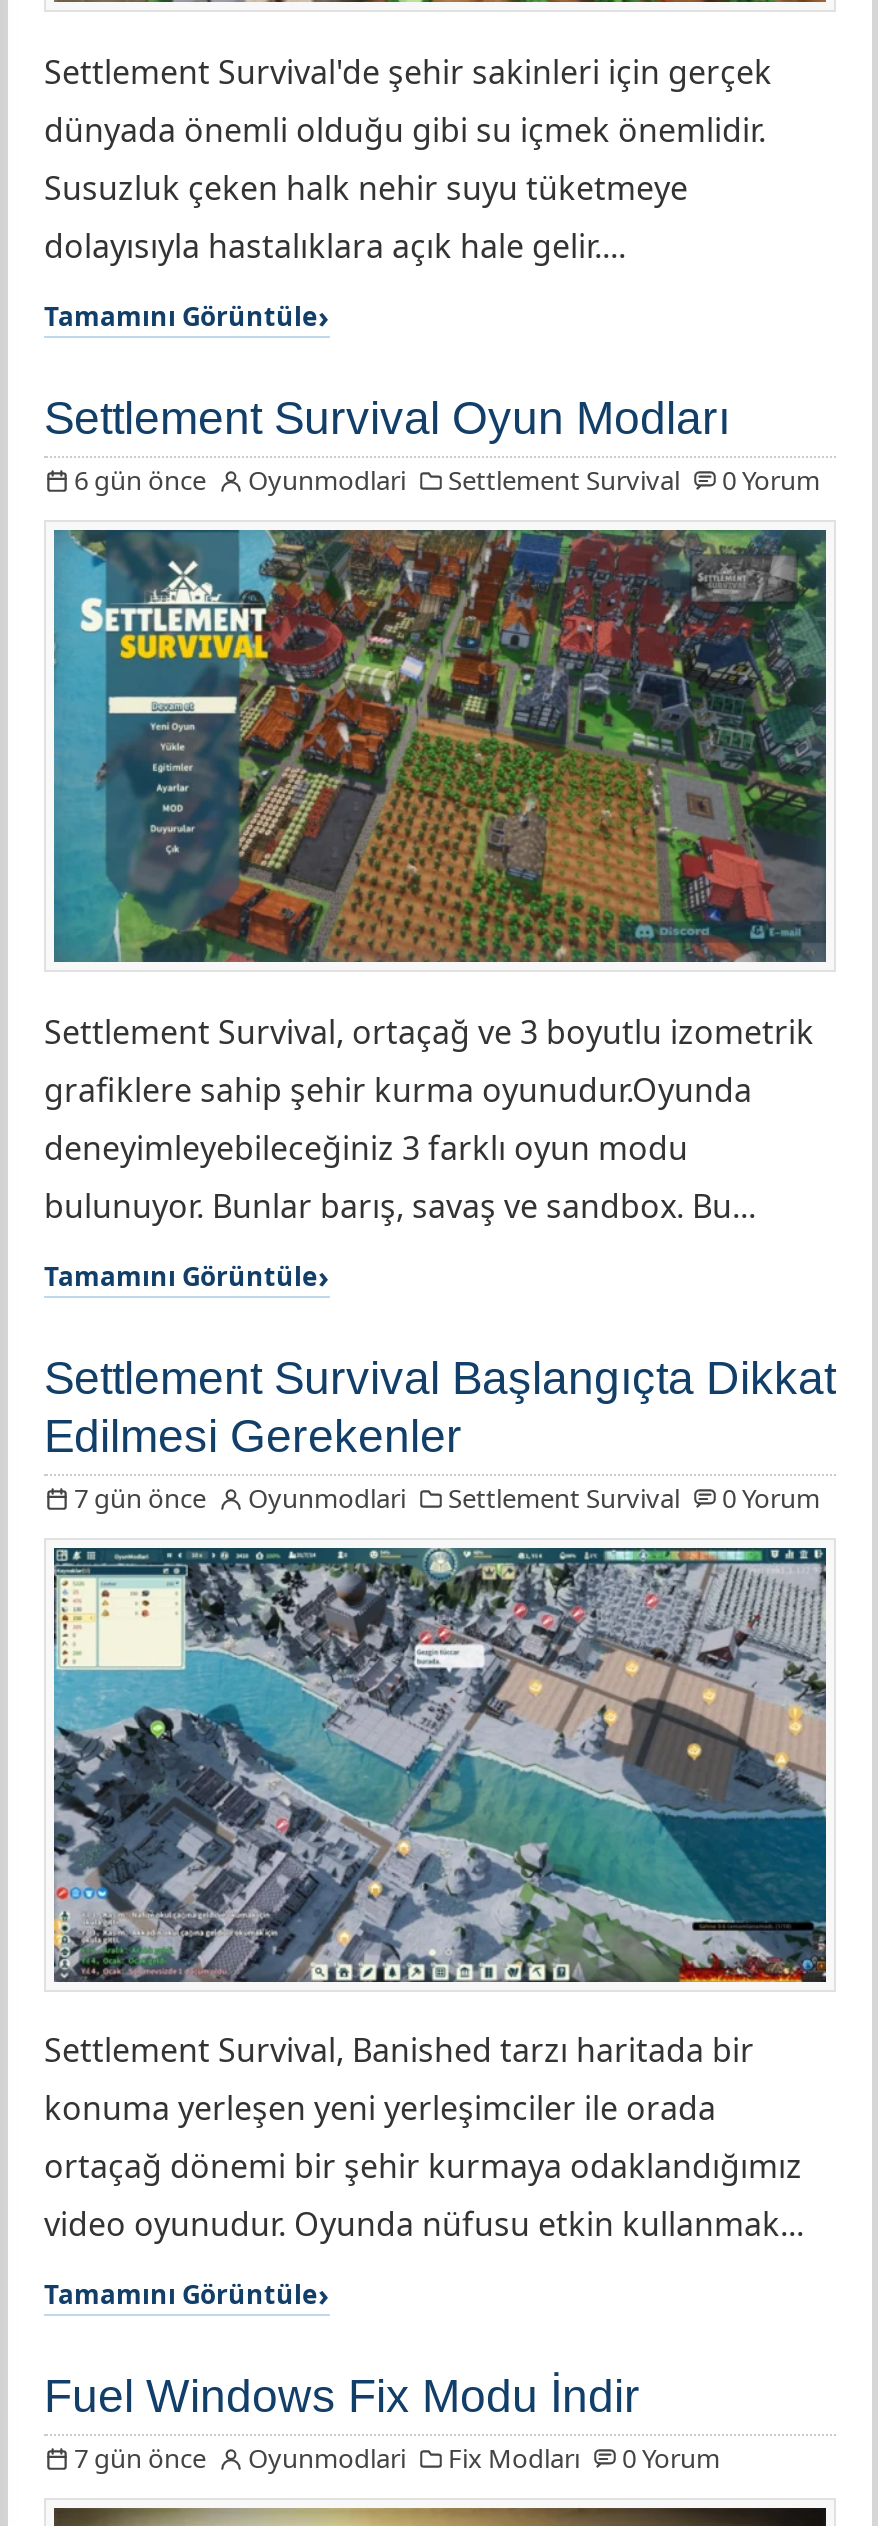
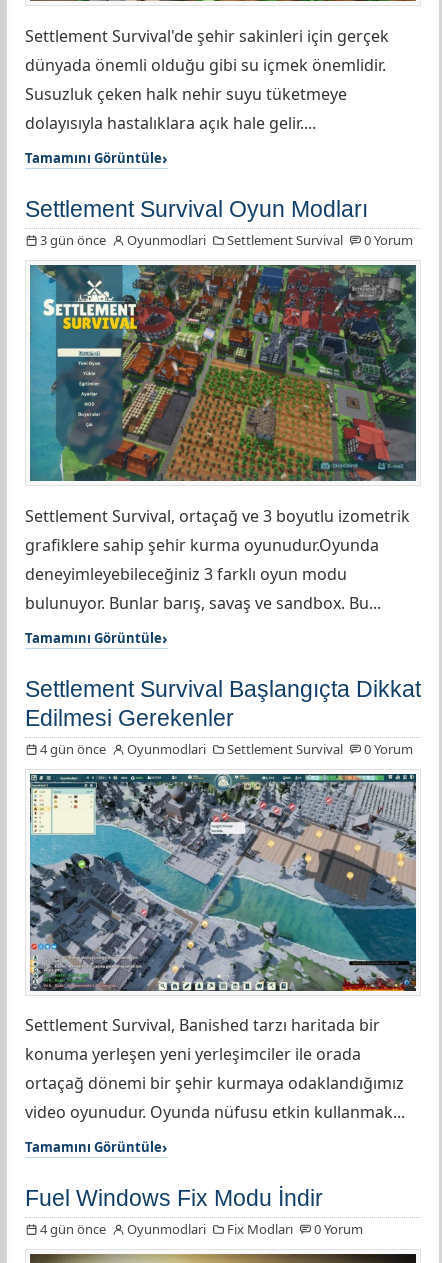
[74,461,820,497] 6 gün önce Oyunmodlari Settlement Survival 0 Yorum -> [40,230,413,248] 3 gün önce Oyunmodlari Settlement Survival 0 Yorum
[74,1479,820,1515] 7 gün önce Oyunmodlari Settlement Survival 0 Yorum -> [40,739,413,757] 4 gün önce Oyunmodlari Settlement Survival 0 Yorum
[74,2439,720,2475] 7 gün önce Oyunmodlari Fix Modları 0 Yorum -> [40,1219,363,1237] 4 gün önce Oyunmodlari Fix Modları 0 Yorum

